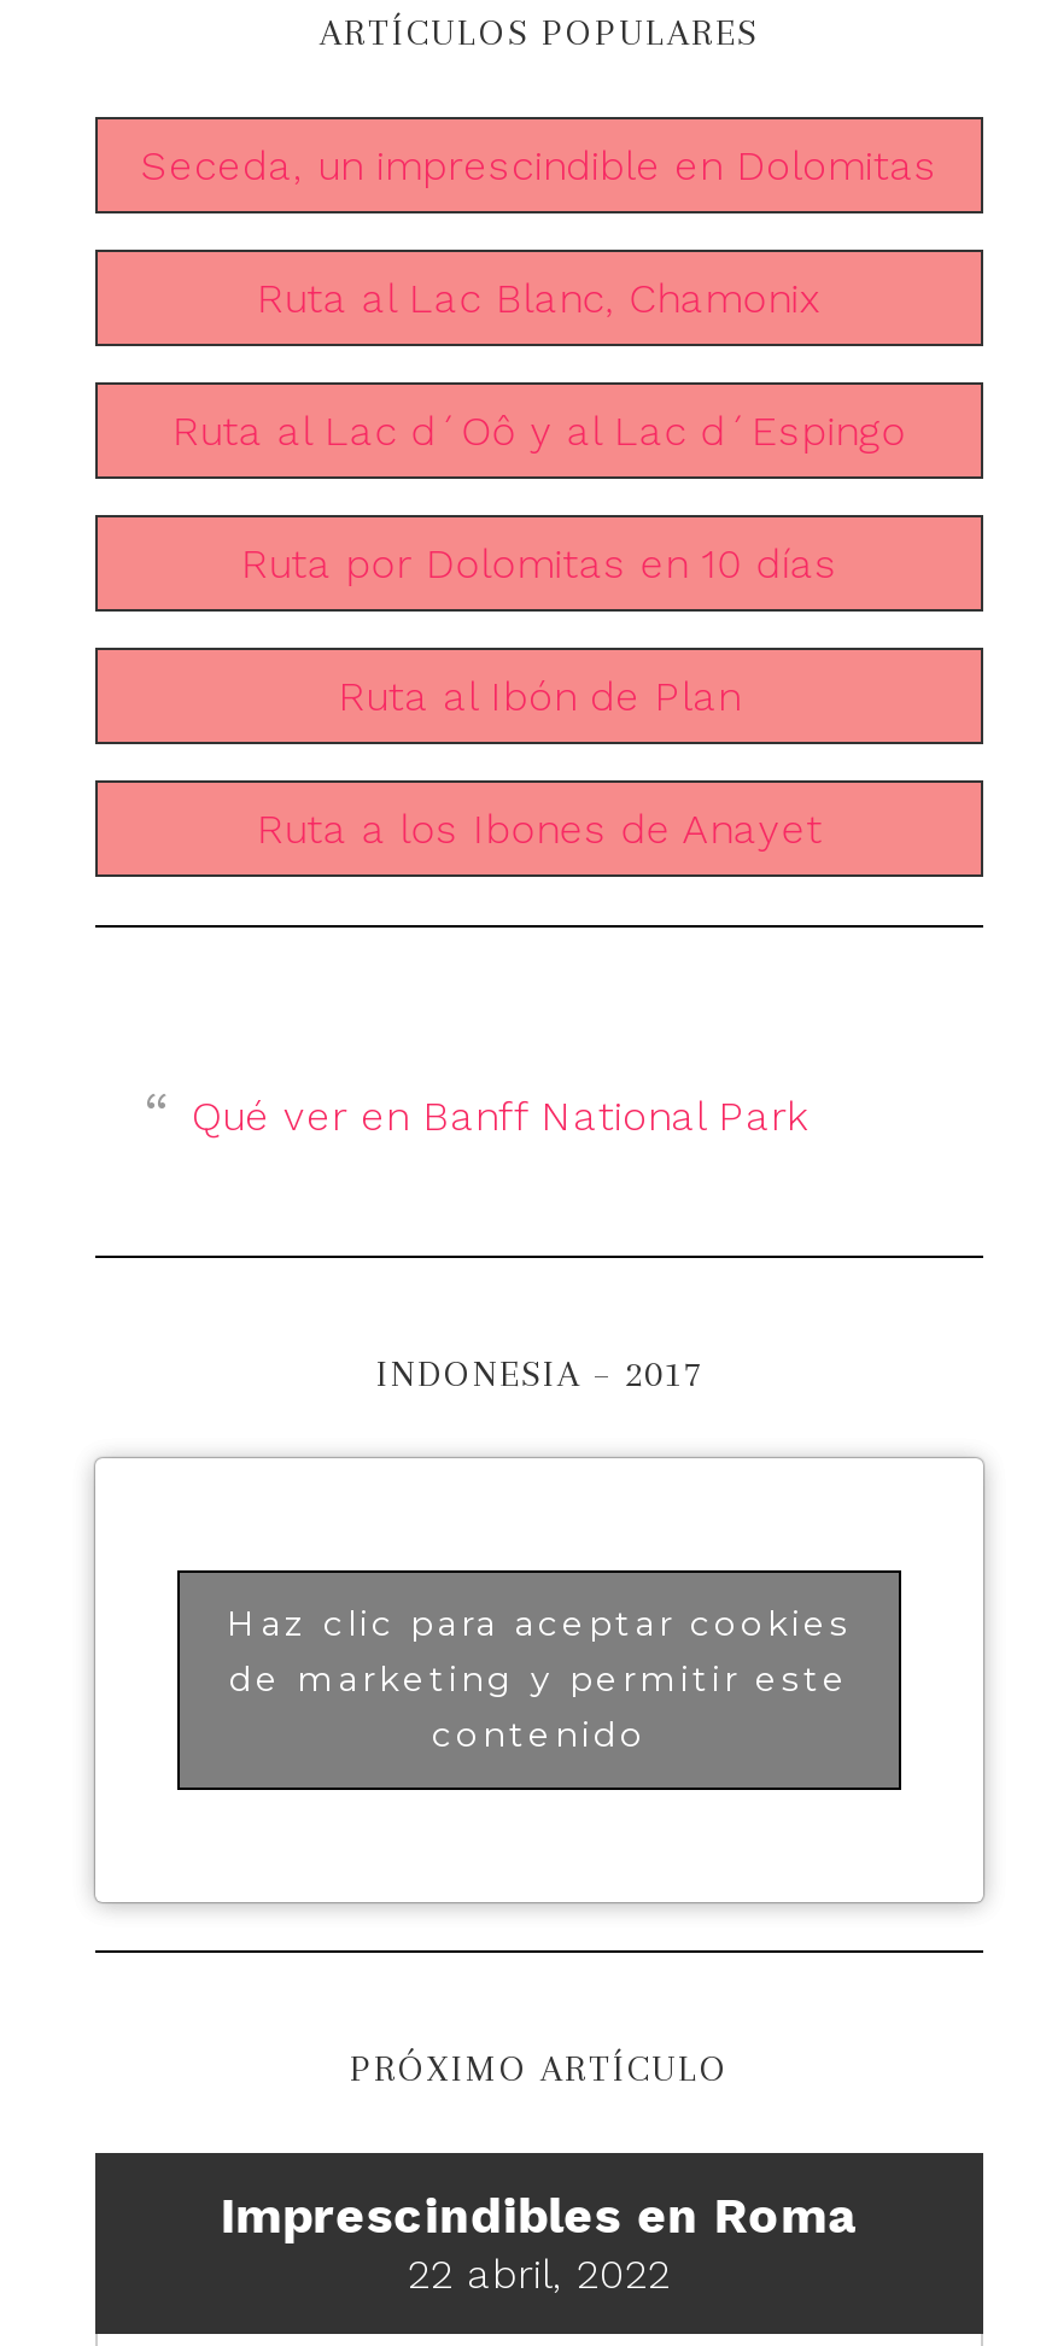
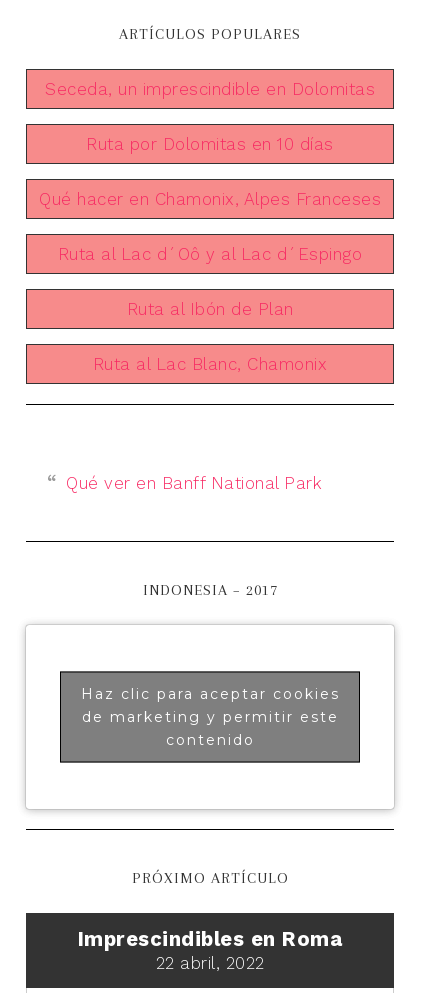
moved [256,273,822,322] -> [93,354,327,374]: Ruta al Lac Blanc, Chamonix
moved [172,406,907,454] -> [58,244,362,264]: Ruta al Lac d´Oô y al Lac d´Espingo
moved [241,539,838,587] -> [86,134,334,154]: Ruta por Dolomitas en 10 días
none -> [39,189,381,209] Qué hacer en Chamonix, Alpes Franceses
[256,804,822,852] Ruta a los Ibones de Anayet -> none

